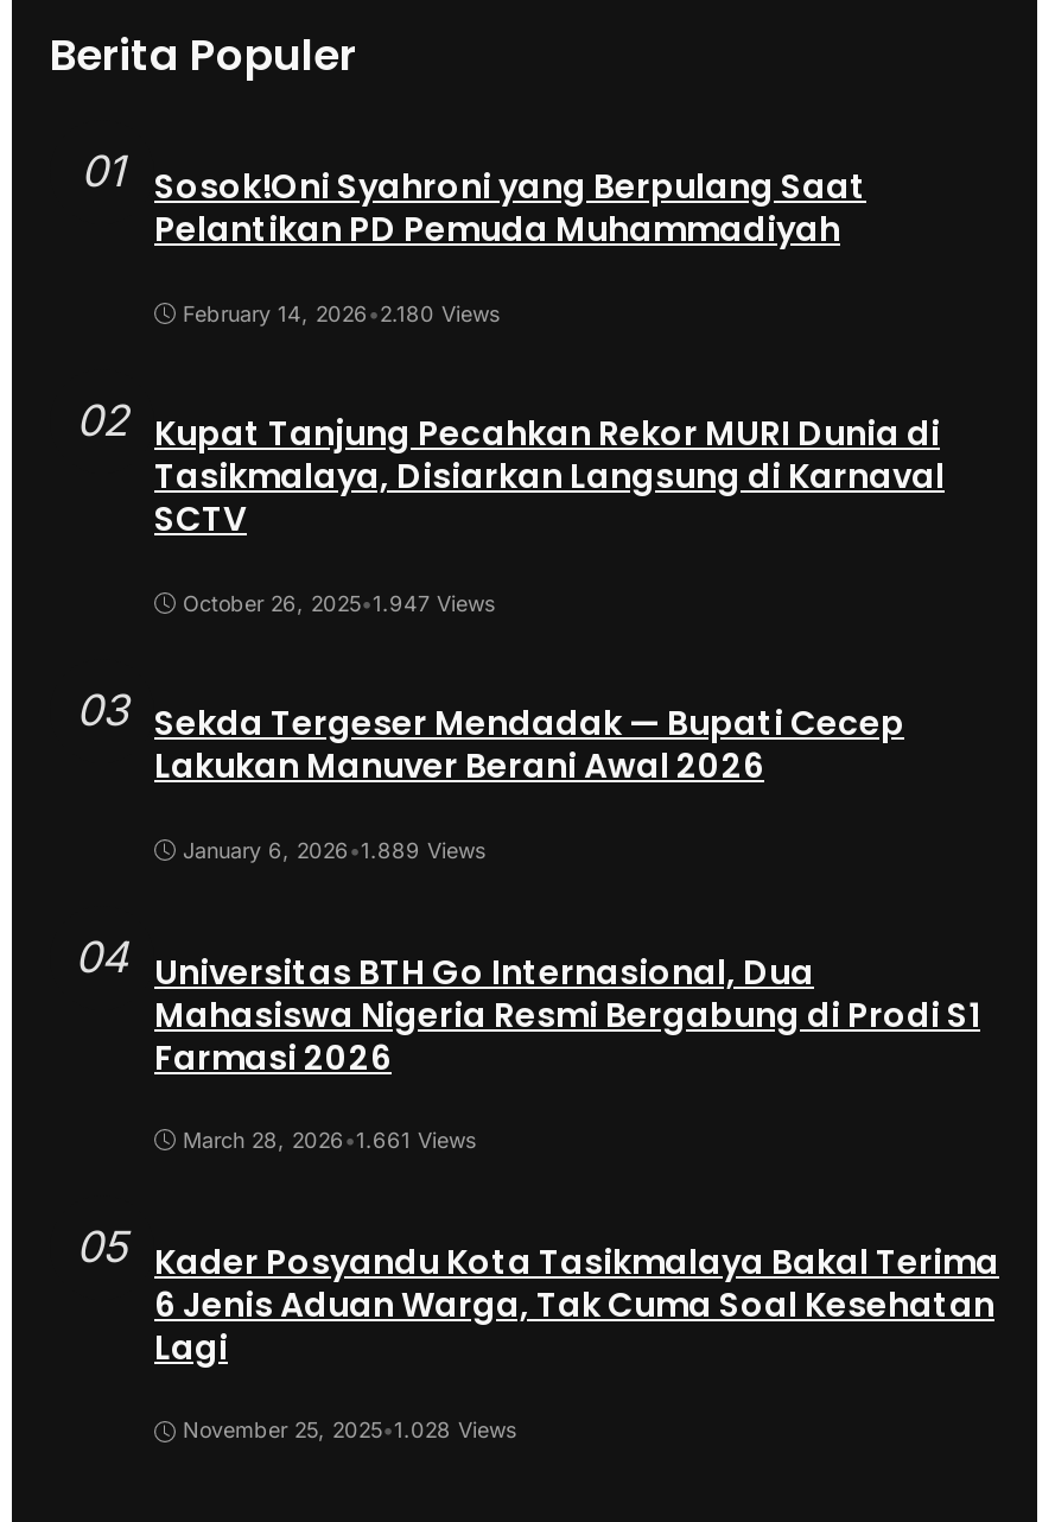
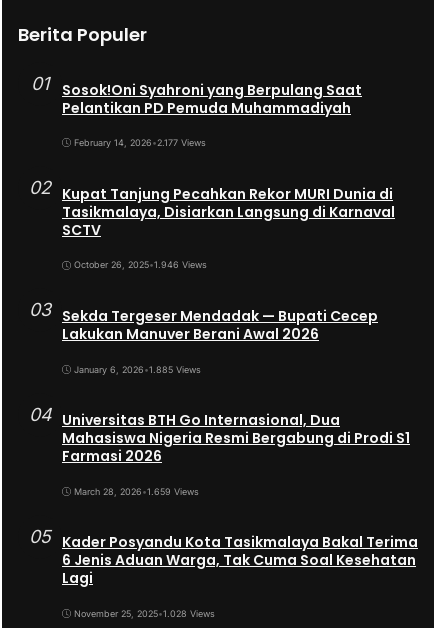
[183,300,501,326] February 14, 2026 •2.180 Views -> [74,137,206,148] February 14, 2026 •2.177 Views
[183,590,496,616] October 26, 2025•1.947 Views -> [74,259,207,270] October 26, 2025•1.946 Views
[183,837,487,863] January 6, 2026 •1.889 Views -> [74,364,201,375] January 6, 2026 •1.885 Views
[183,1127,477,1153] March 28, 2026 •1.661 Views -> [74,486,199,497] March 28, 2026 •1.659 Views

